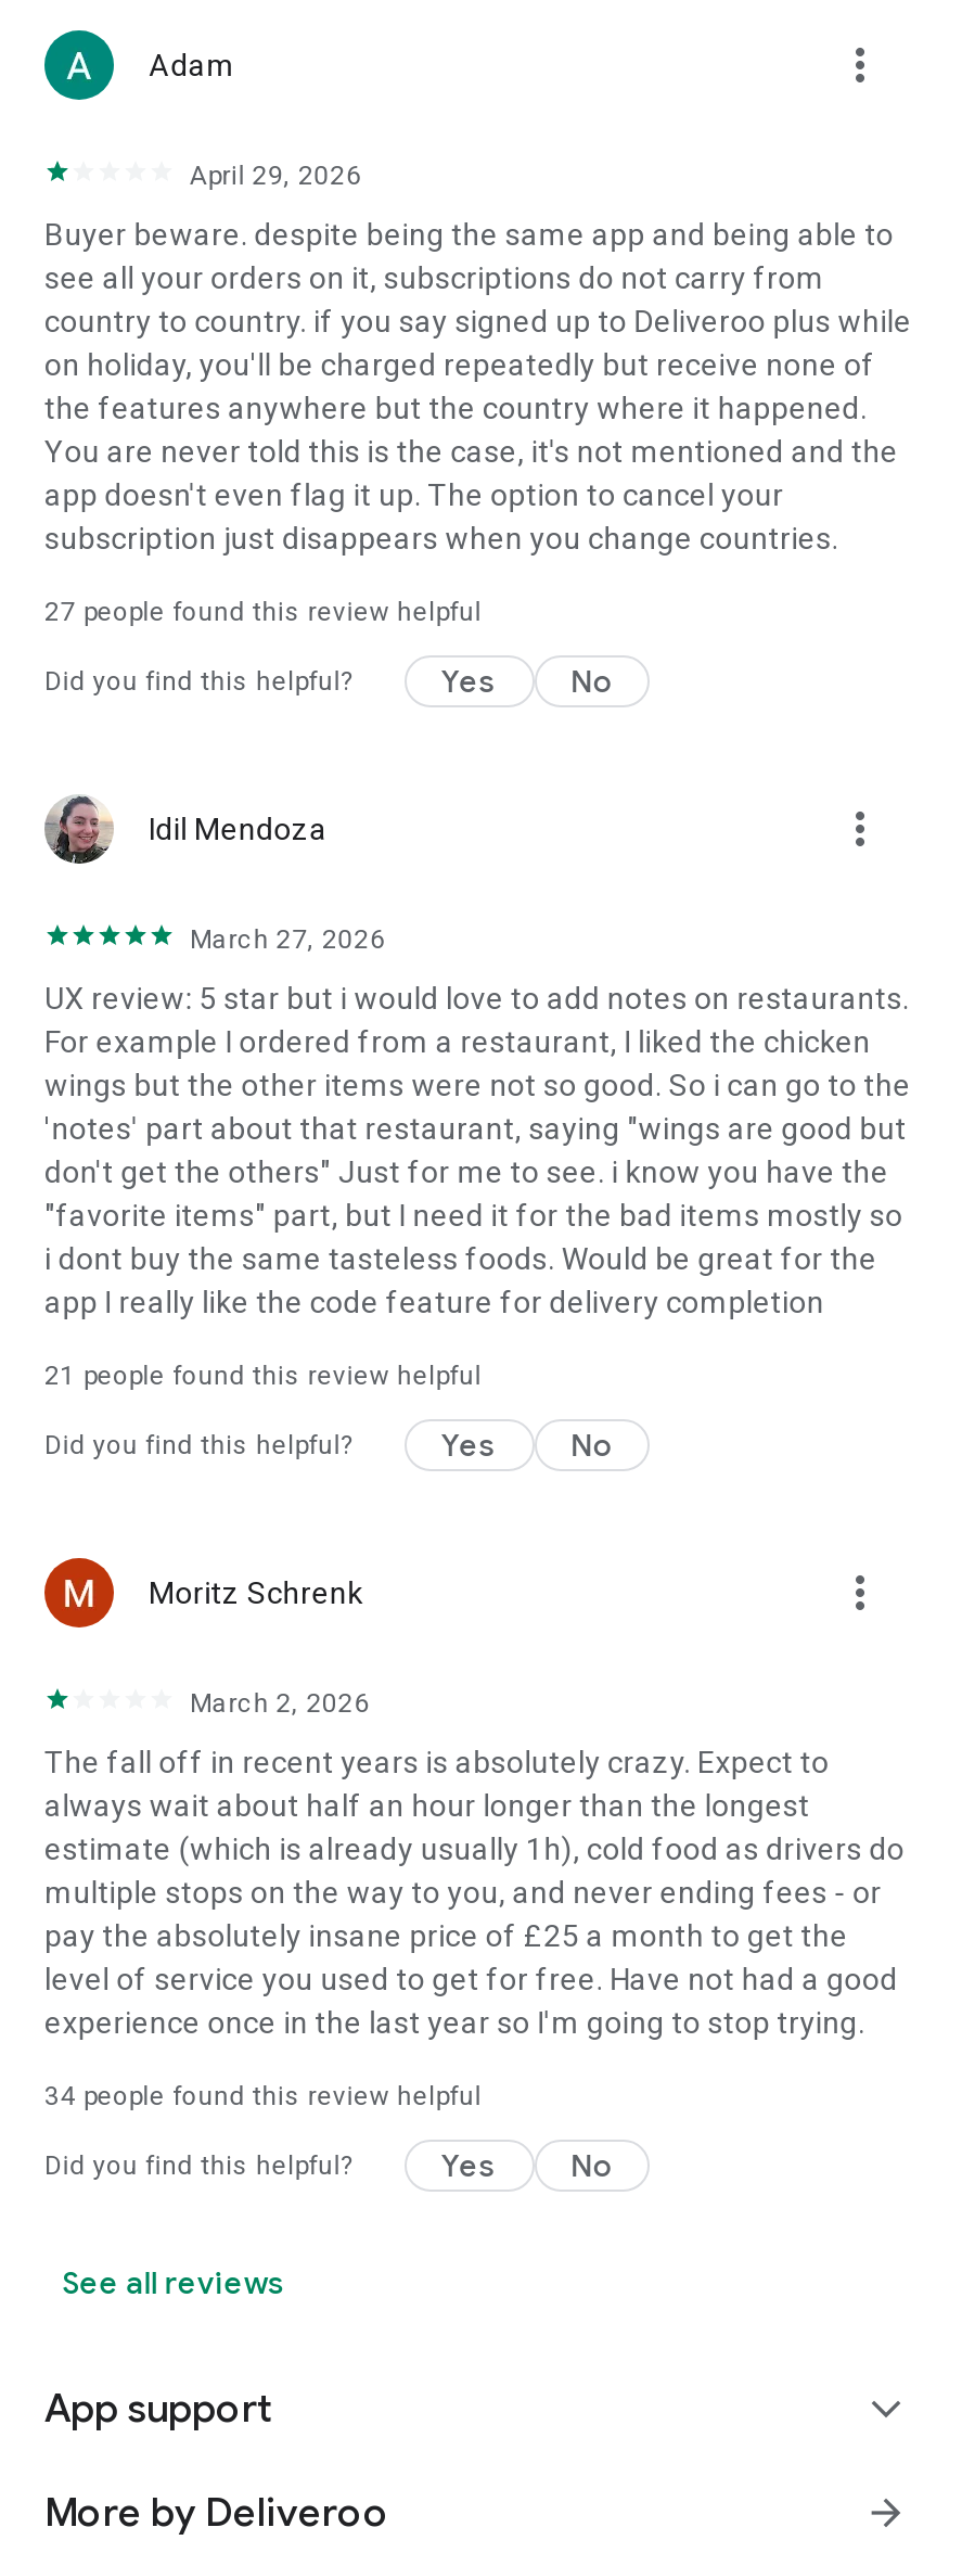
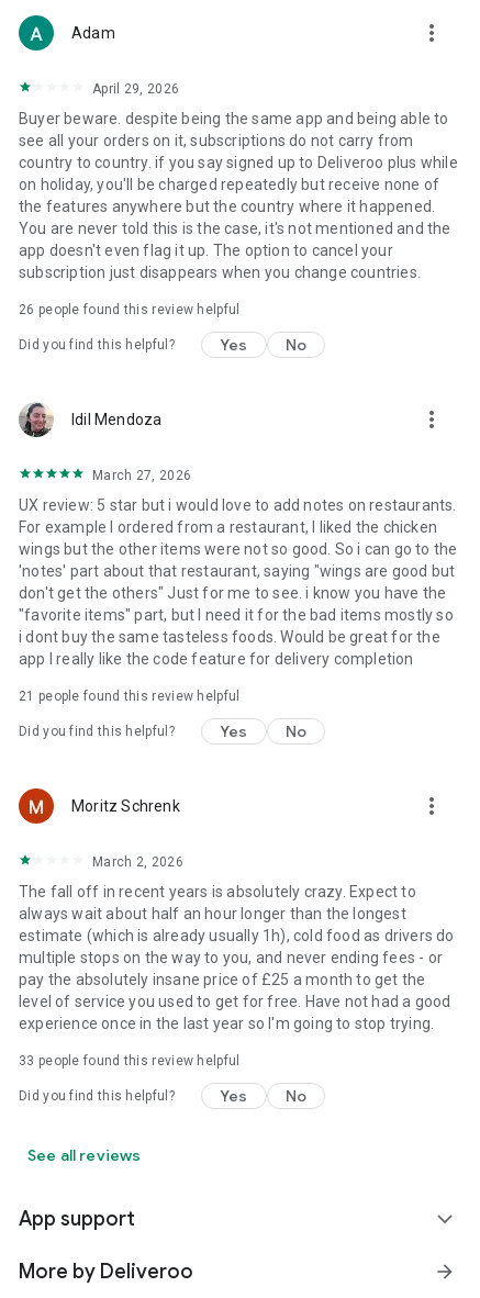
[44,597,482,627] 27 people found this review helpful -> [19,302,240,317] 26 people found this review helpful
[44,2081,482,2111] 34 people found this review helpful -> [19,1053,240,1068] 33 people found this review helpful

